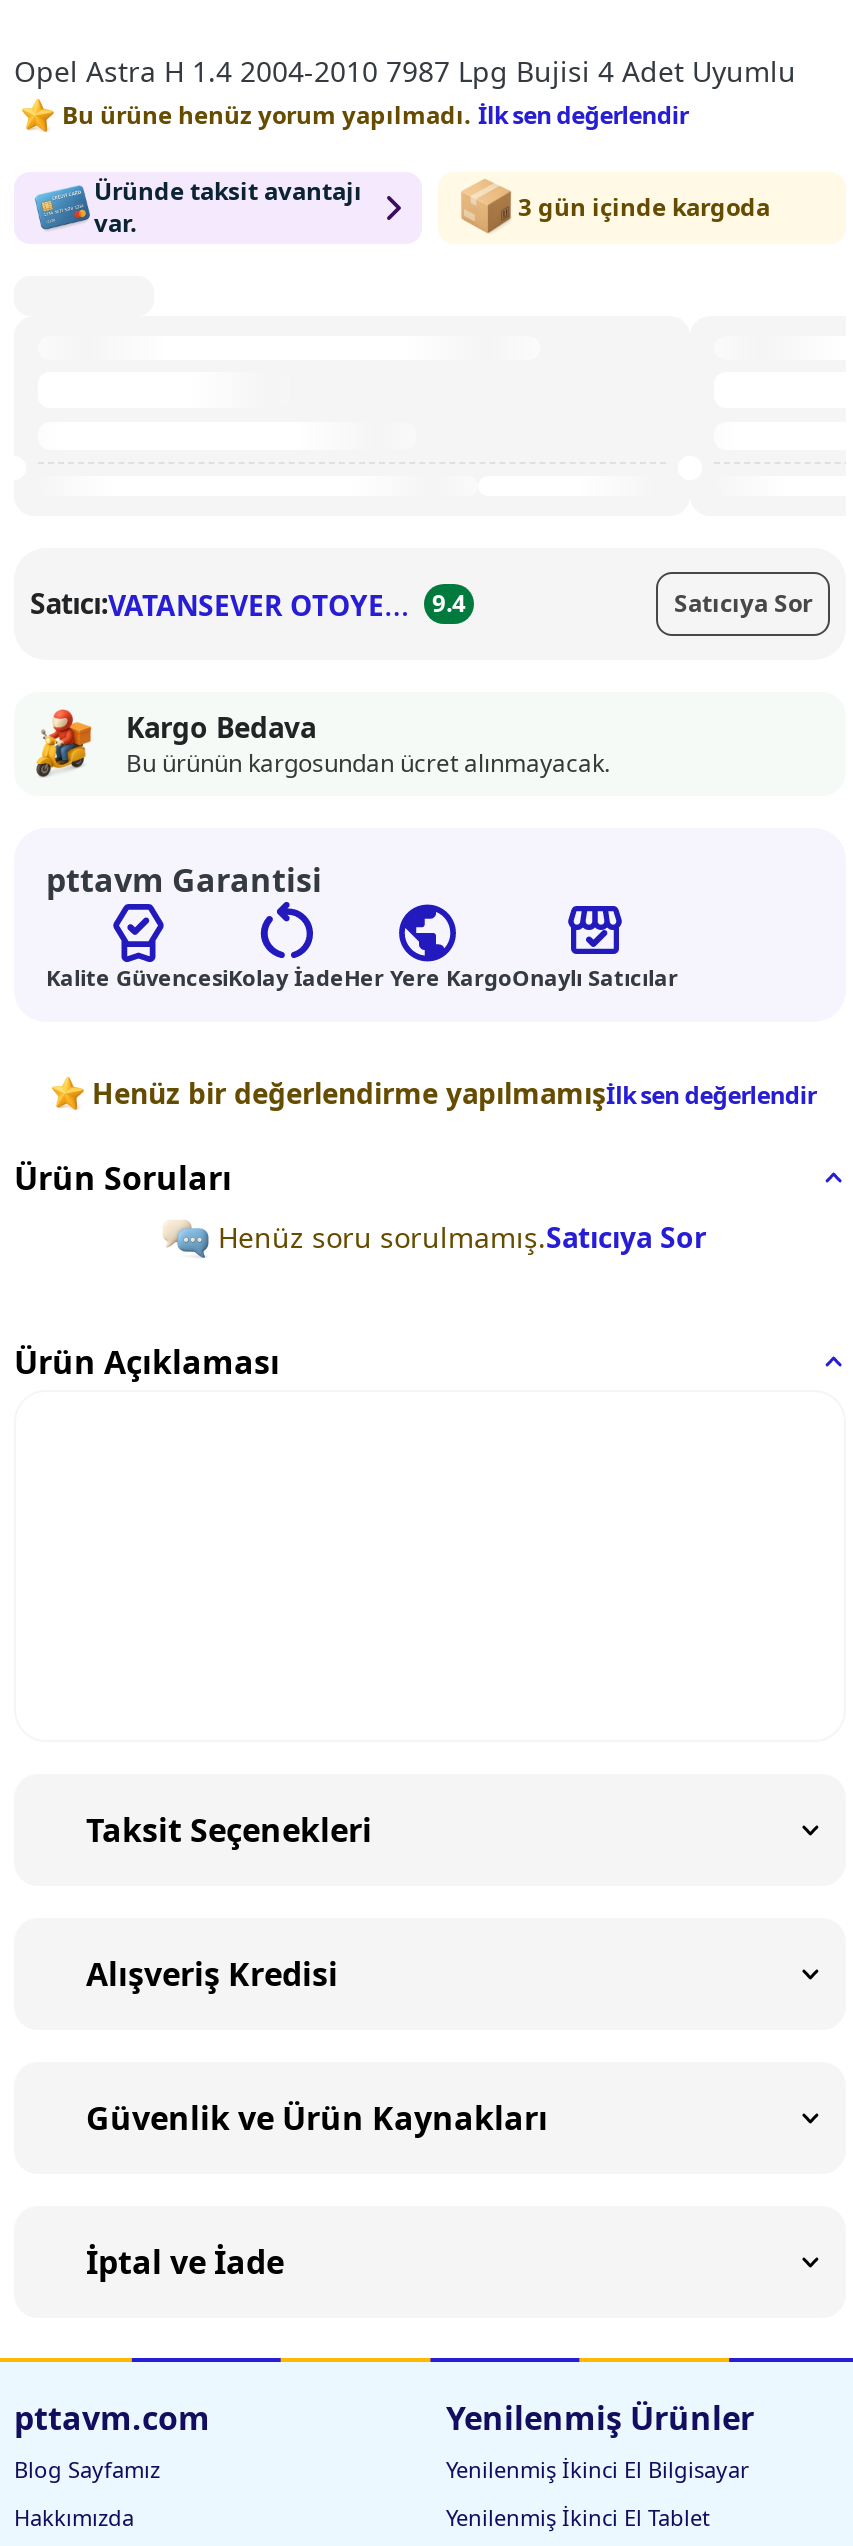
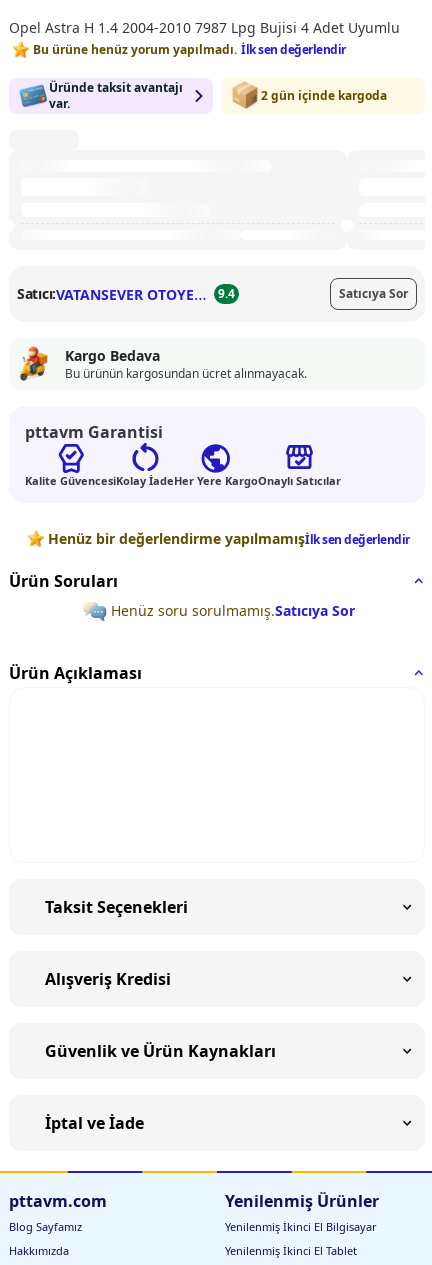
[518,190,770,224] 3 gün içinde kargoda -> [261,87,387,104] 2 gün içinde kargoda

